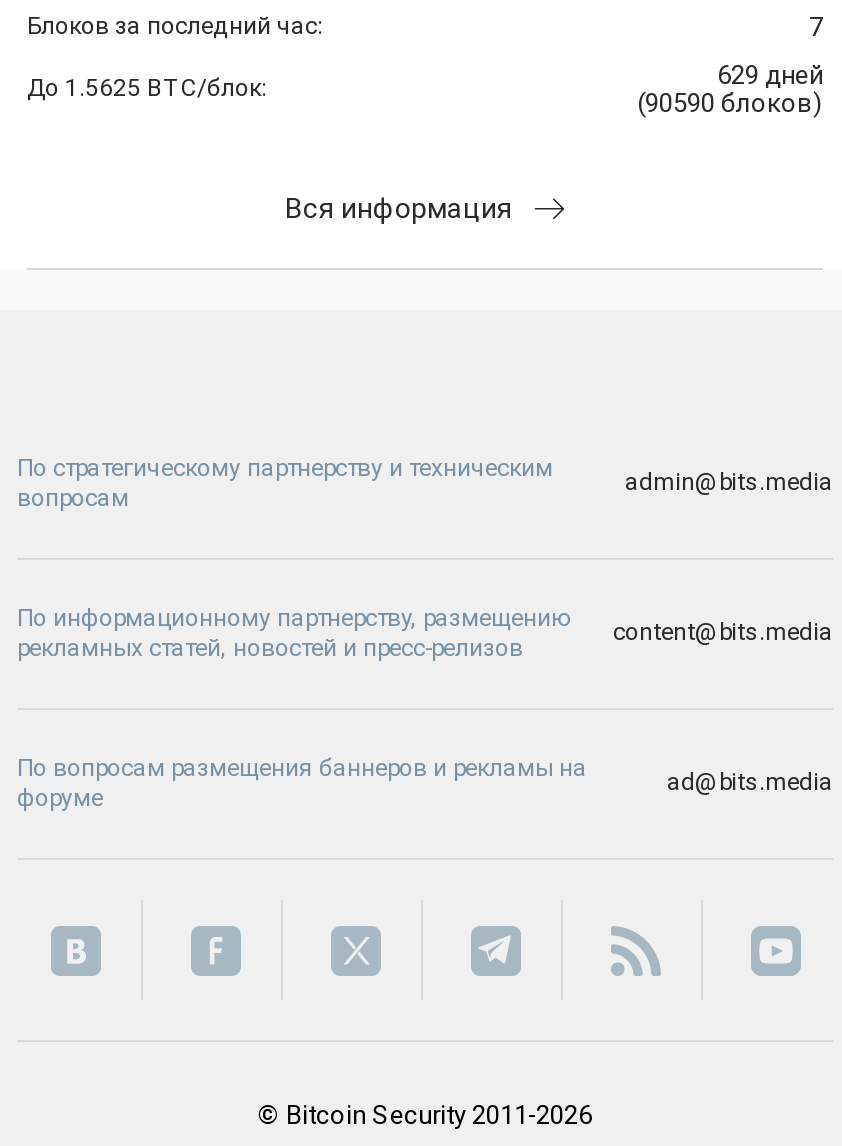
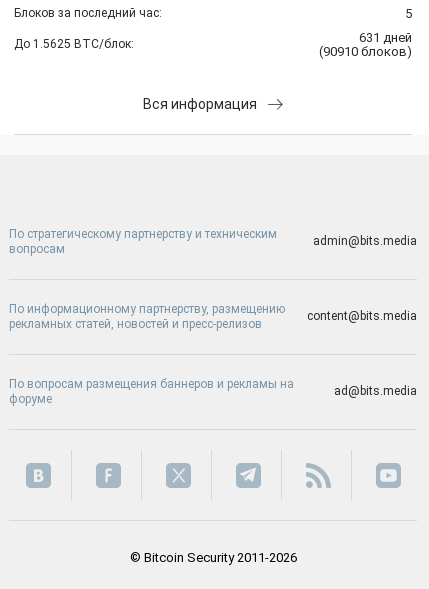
[809,12,823,42] 7 -> [405,6,412,21] 5
[717,60,823,90] 629 дней -> [359,30,412,45] 631 дней
[637,88,823,118] (90590 блоков) -> [319,44,412,59] (90910 блоков)

